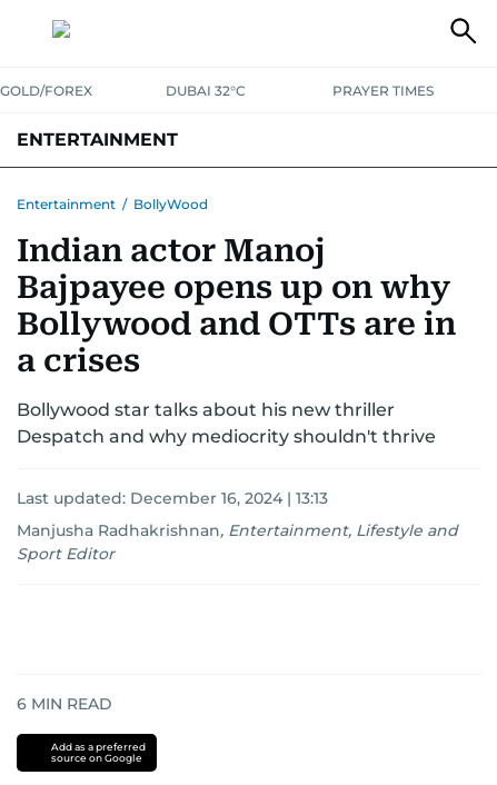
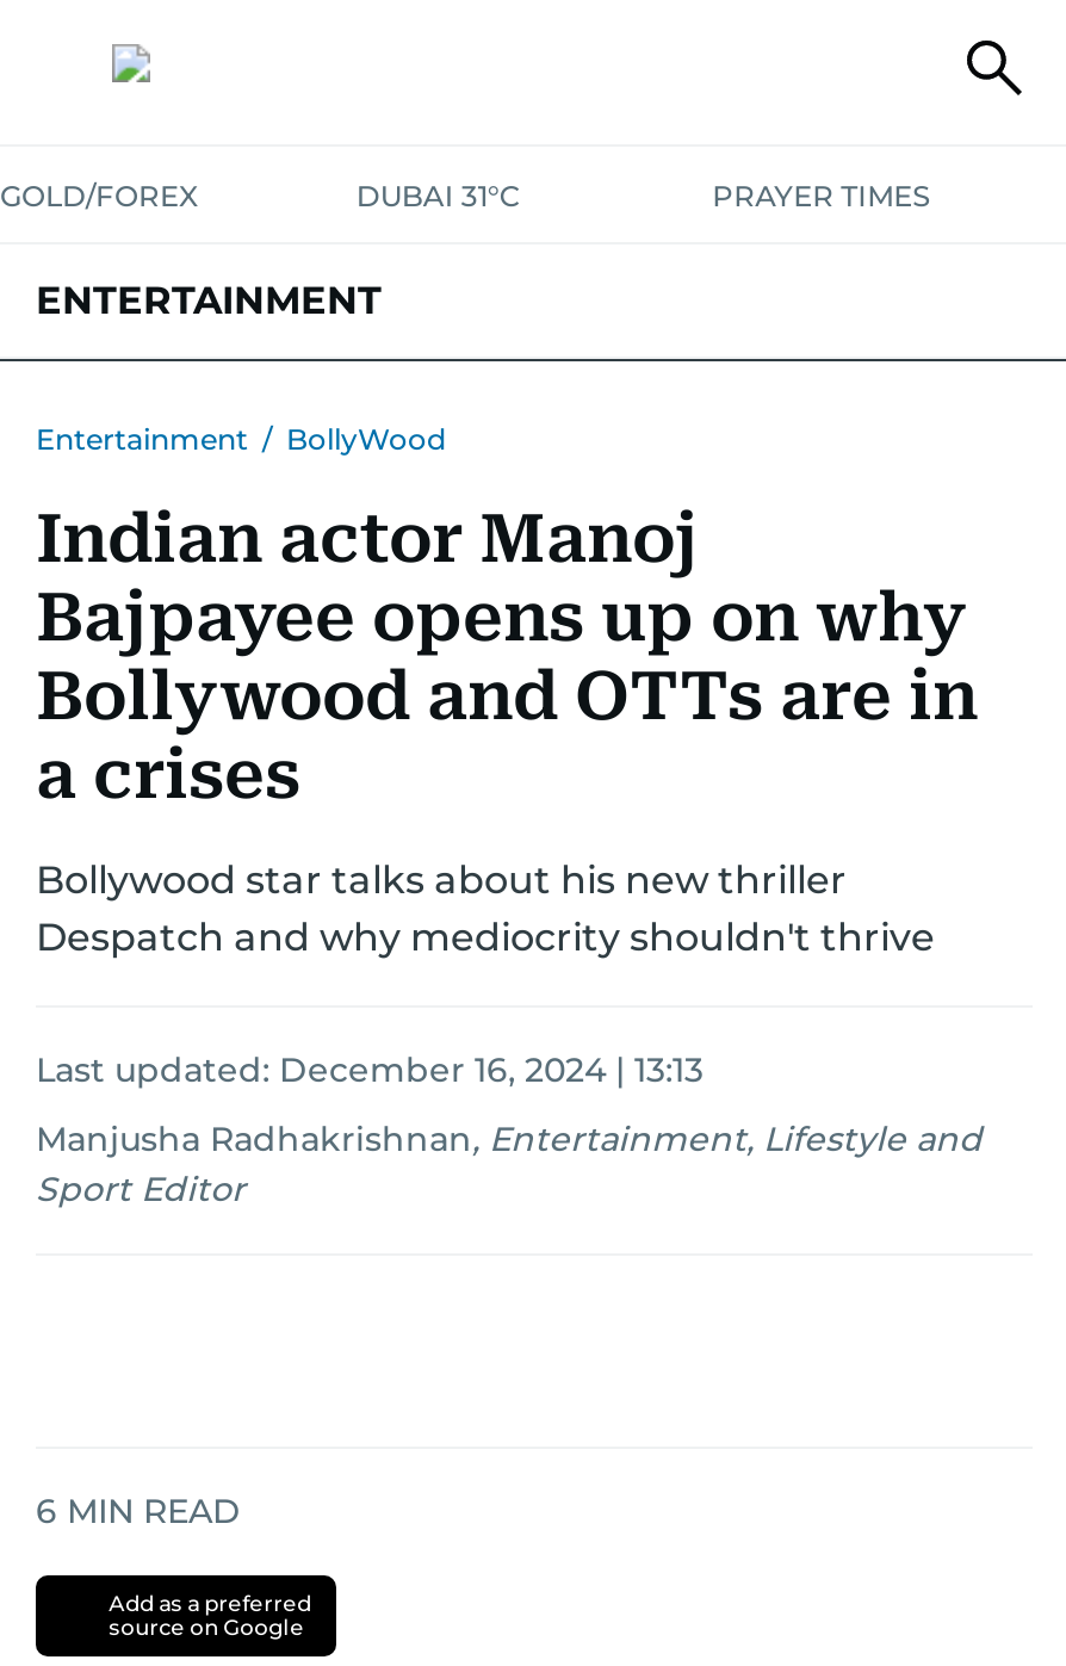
[166,82,246,99] DUBAI 32°C -> [356,178,521,213] DUBAI 31°C

